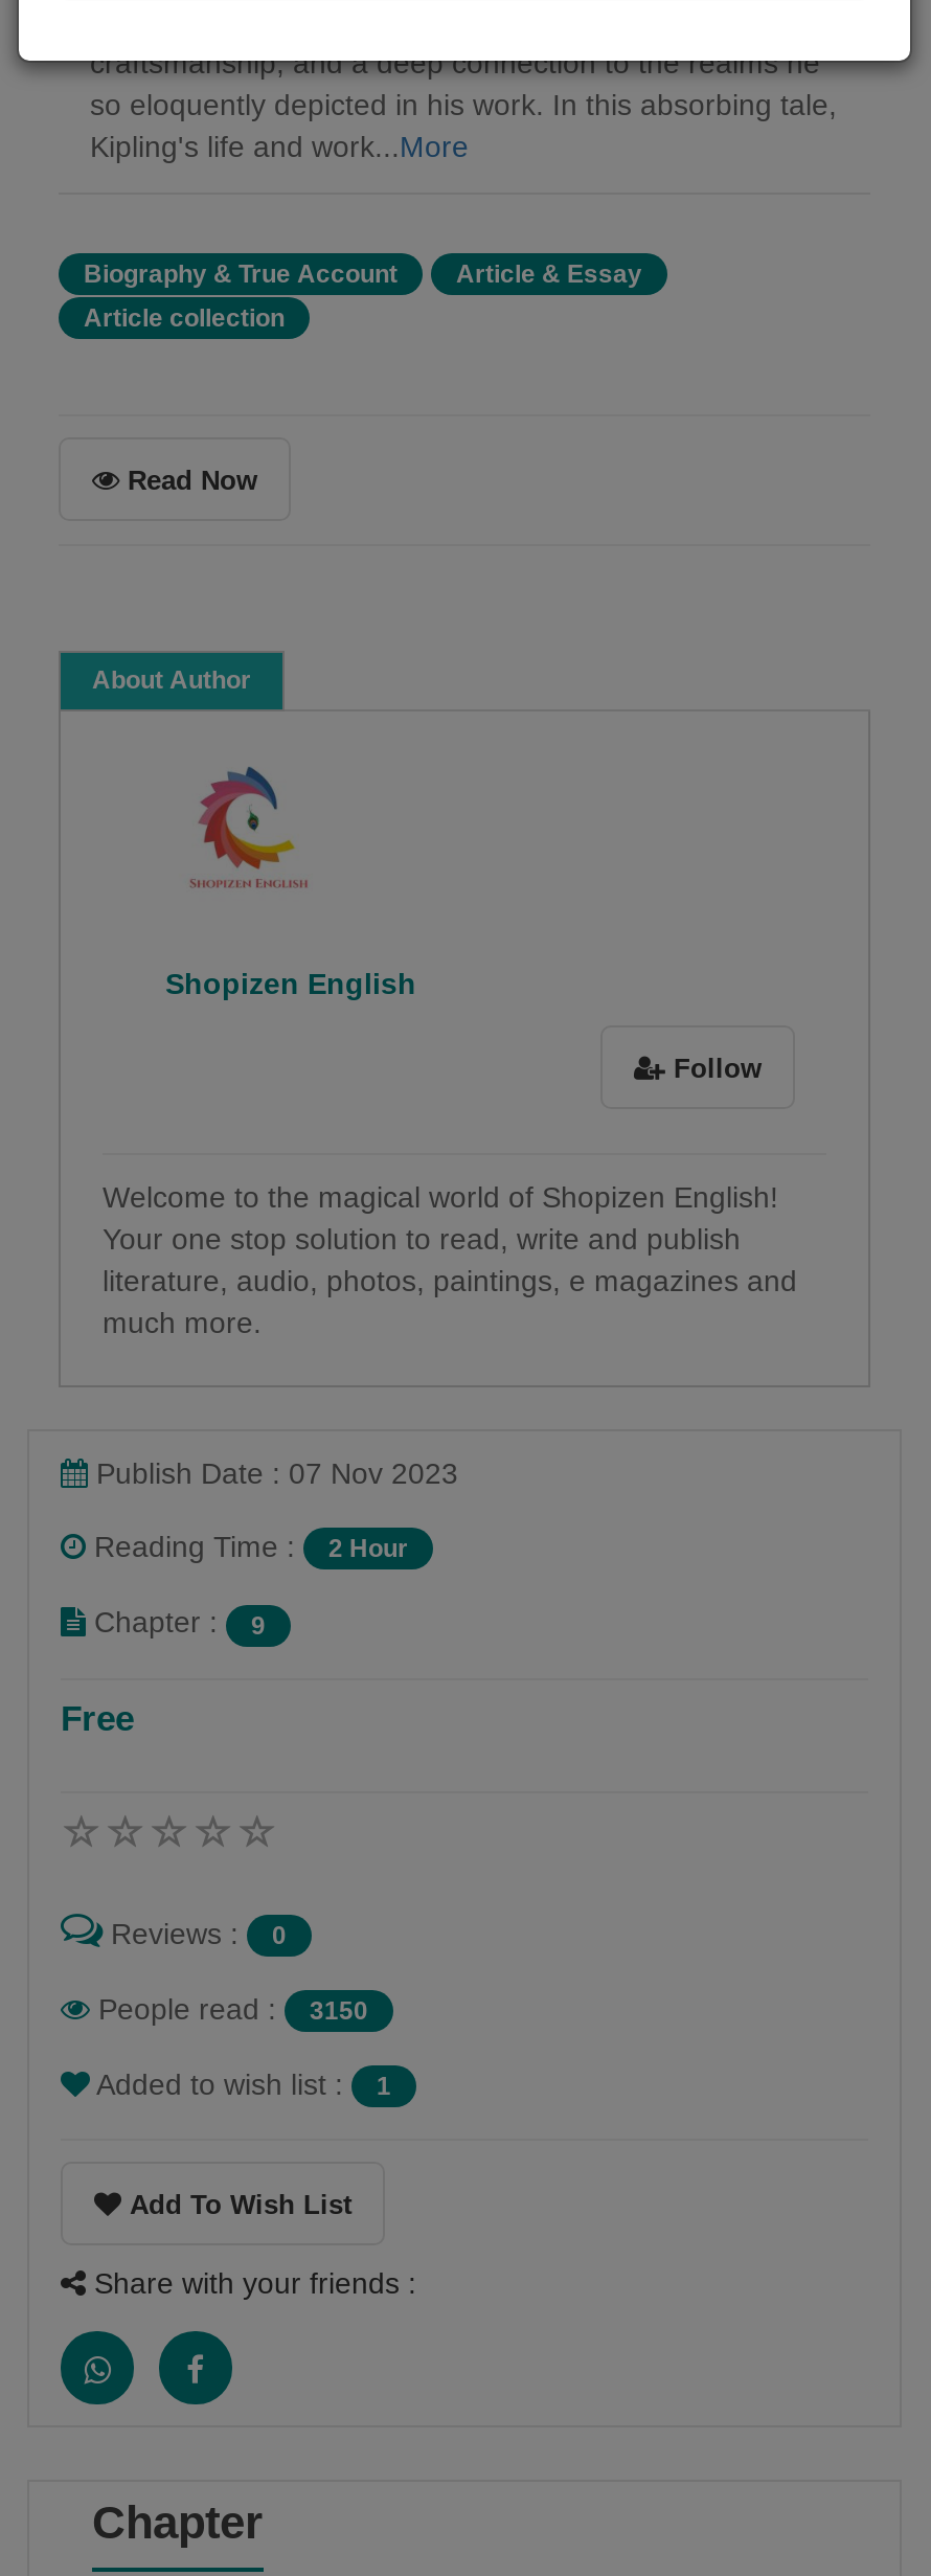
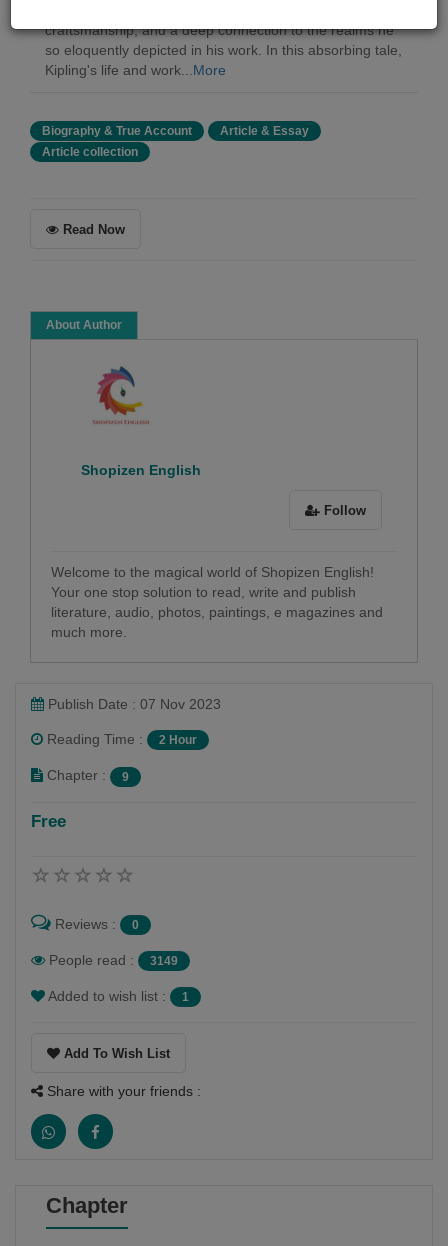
[90,1992,368,2026] People read : 3150 -> [45,952,178,968] People read : 3149

